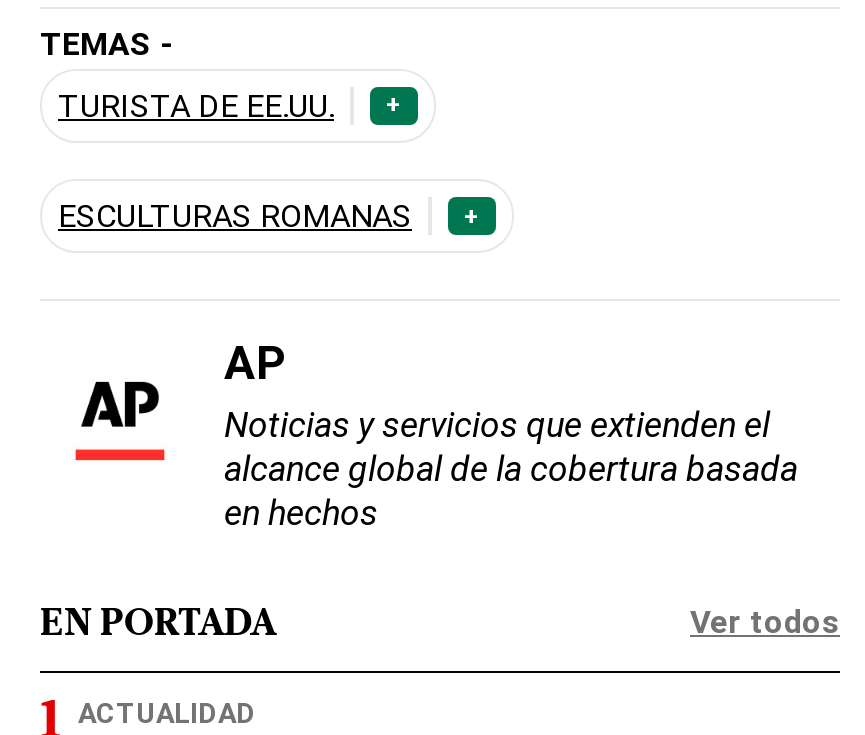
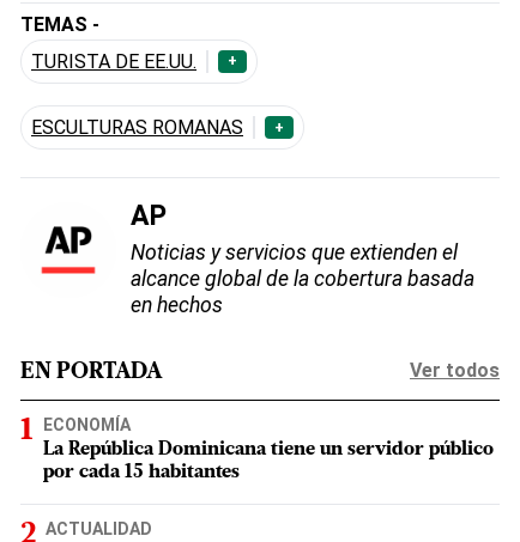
none -> [43,415,494,482] ECONOMÍA | La República Dominicana tiene un servidor público | por cada 15 habitantes

